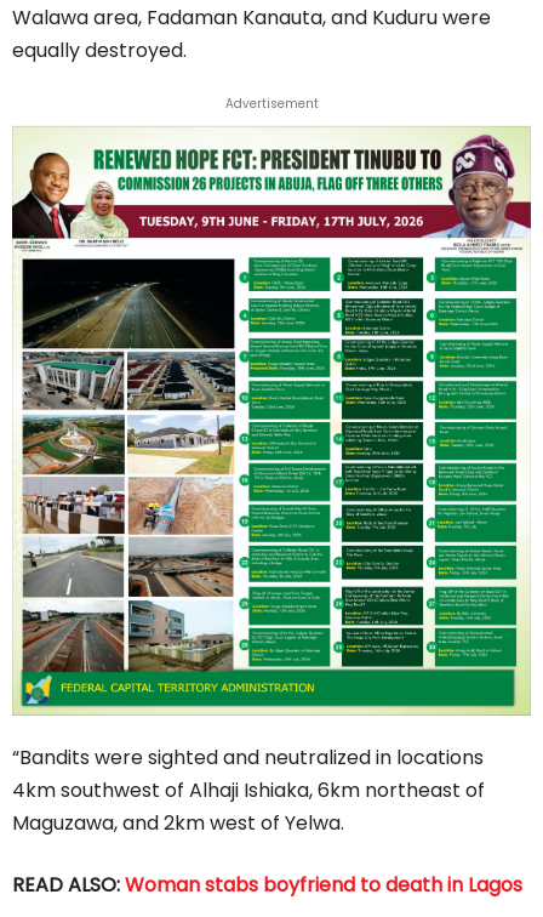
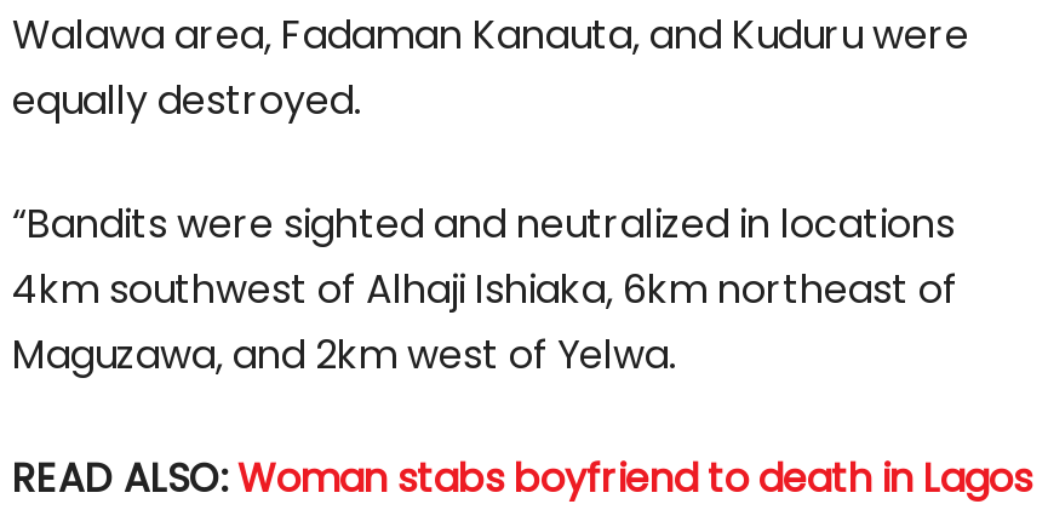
[225,95,318,113] Advertisement -> none
[11,126,532,717] [image] -> none

